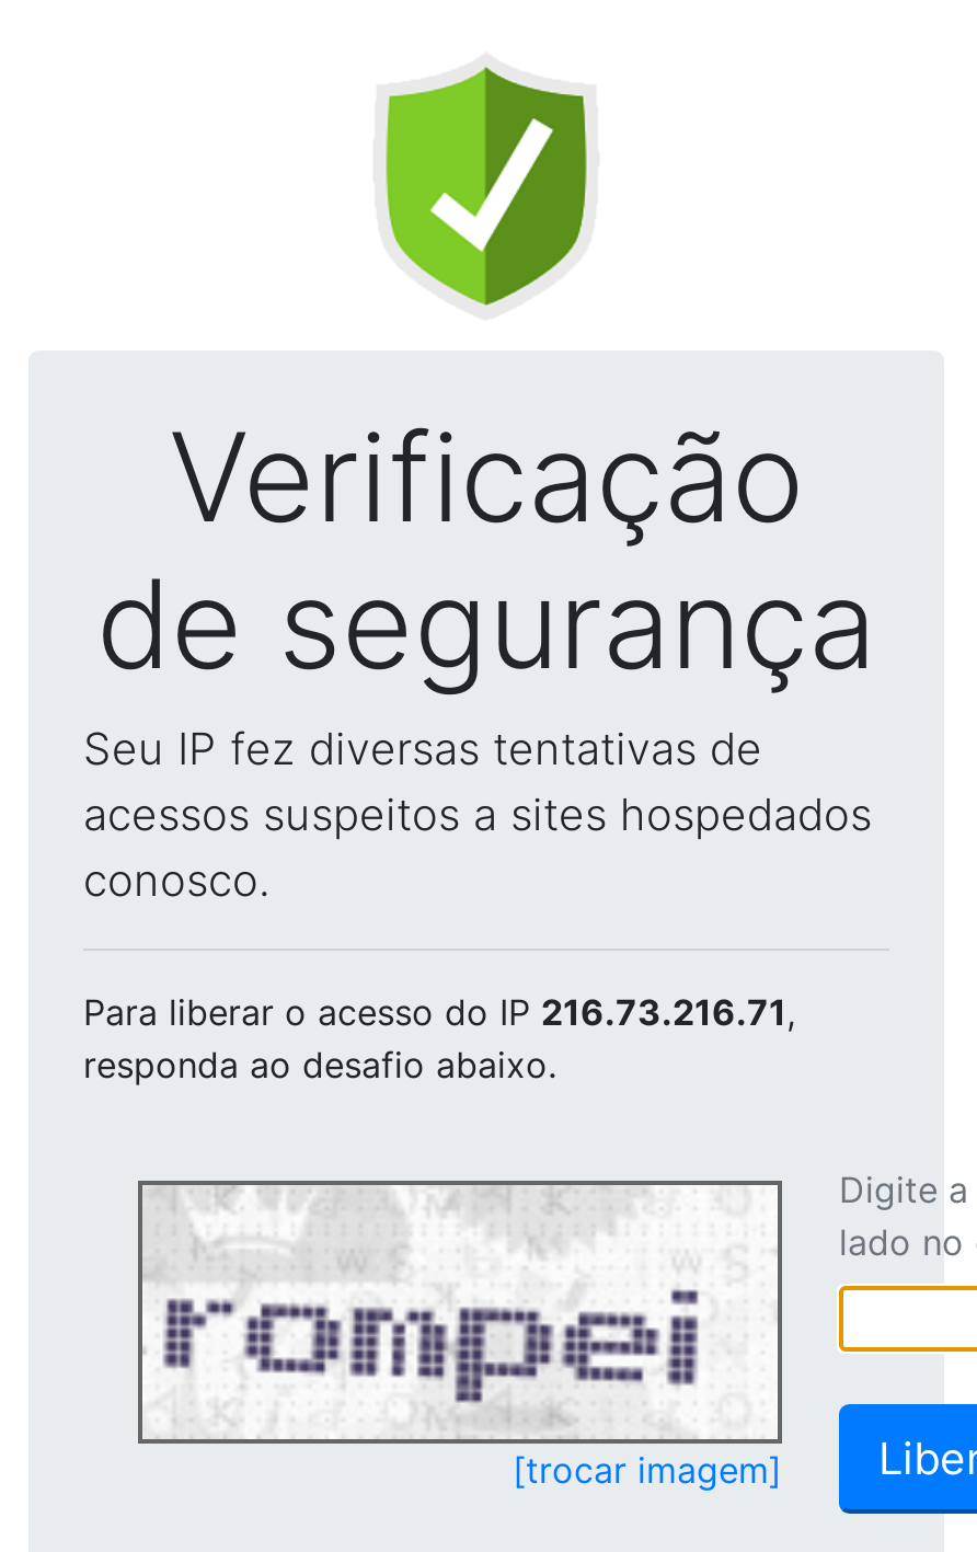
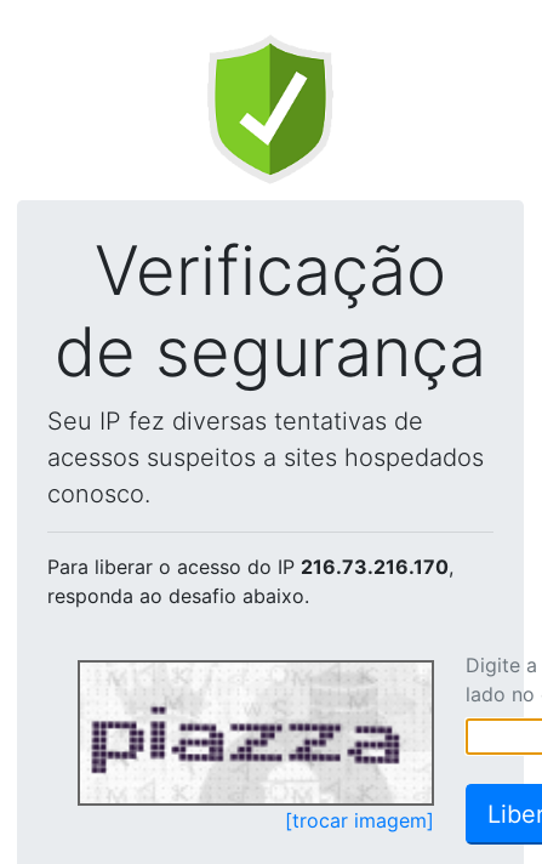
[83,990,795,1034] Para liberar o acesso do IP 216.73.216.71, -> [47,555,453,579] Para liberar o acesso do IP 216.73.216.170,
[149,1189,721,1435] [image] -> [82,664,401,800] [image]

